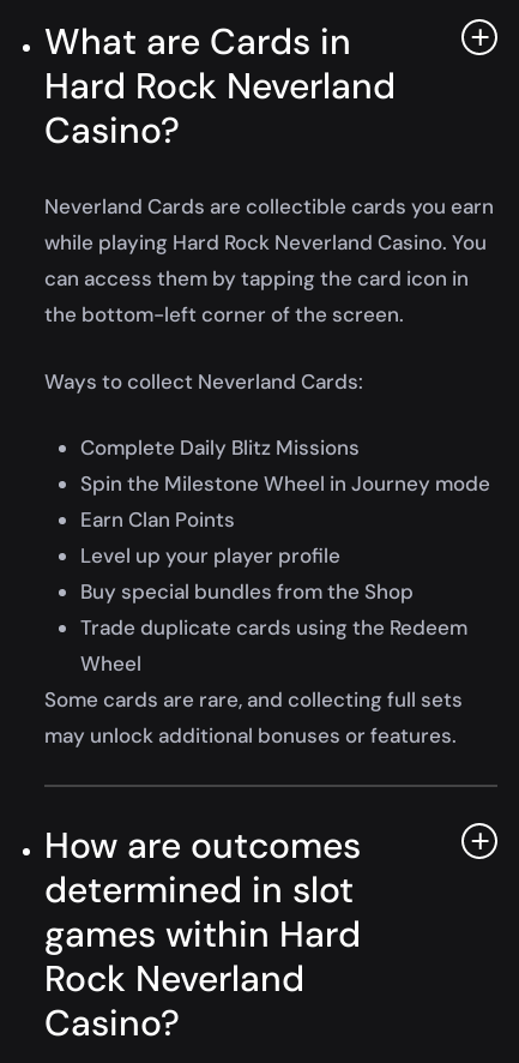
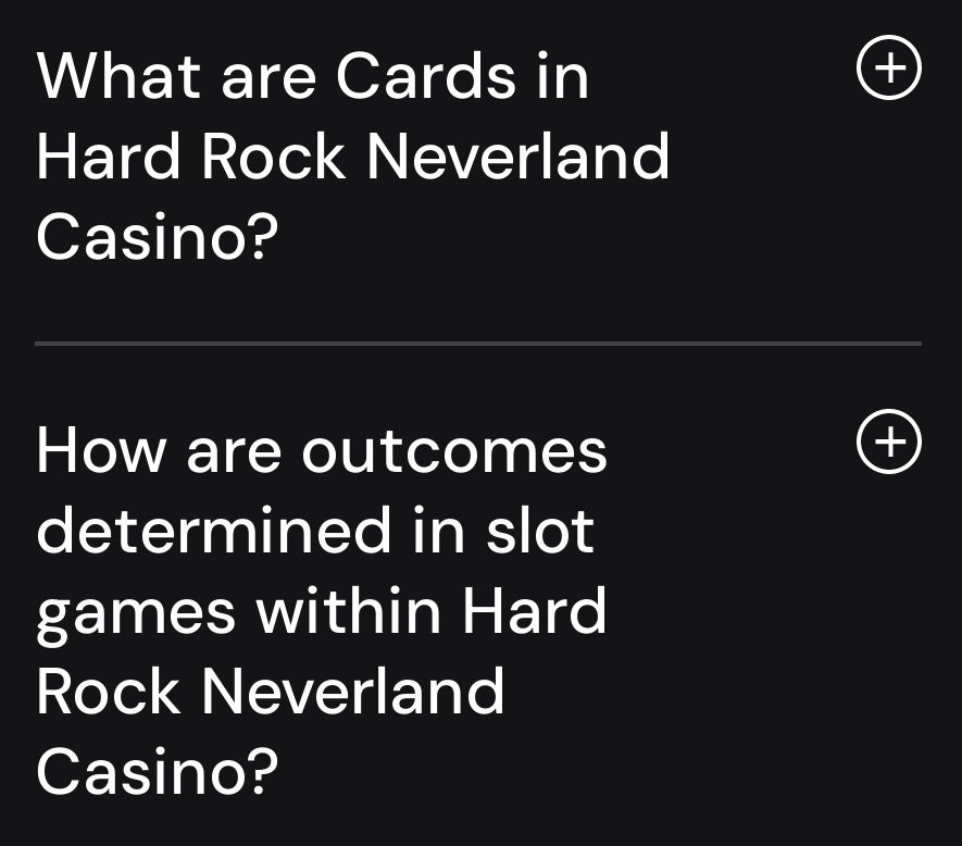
[44,194,494,749] Neverland Cards are collectible cards you earn | while playing Hard Rock Neverland Casino. You | can access them by tapping the card icon in | the bottom-left corner of the screen. | Ways to collect Neverland Cards: | Complete Daily Blitz Missions | Spin the Milestone Wheel in Journey mode | Earn Clan Points | Level up your player profile | Buy special bundles from the Shop | Trade duplicate cards using the Redeem | Wheel | Some cards are rare, and collecting full sets | may unlock additional bonuses or features. -> none

